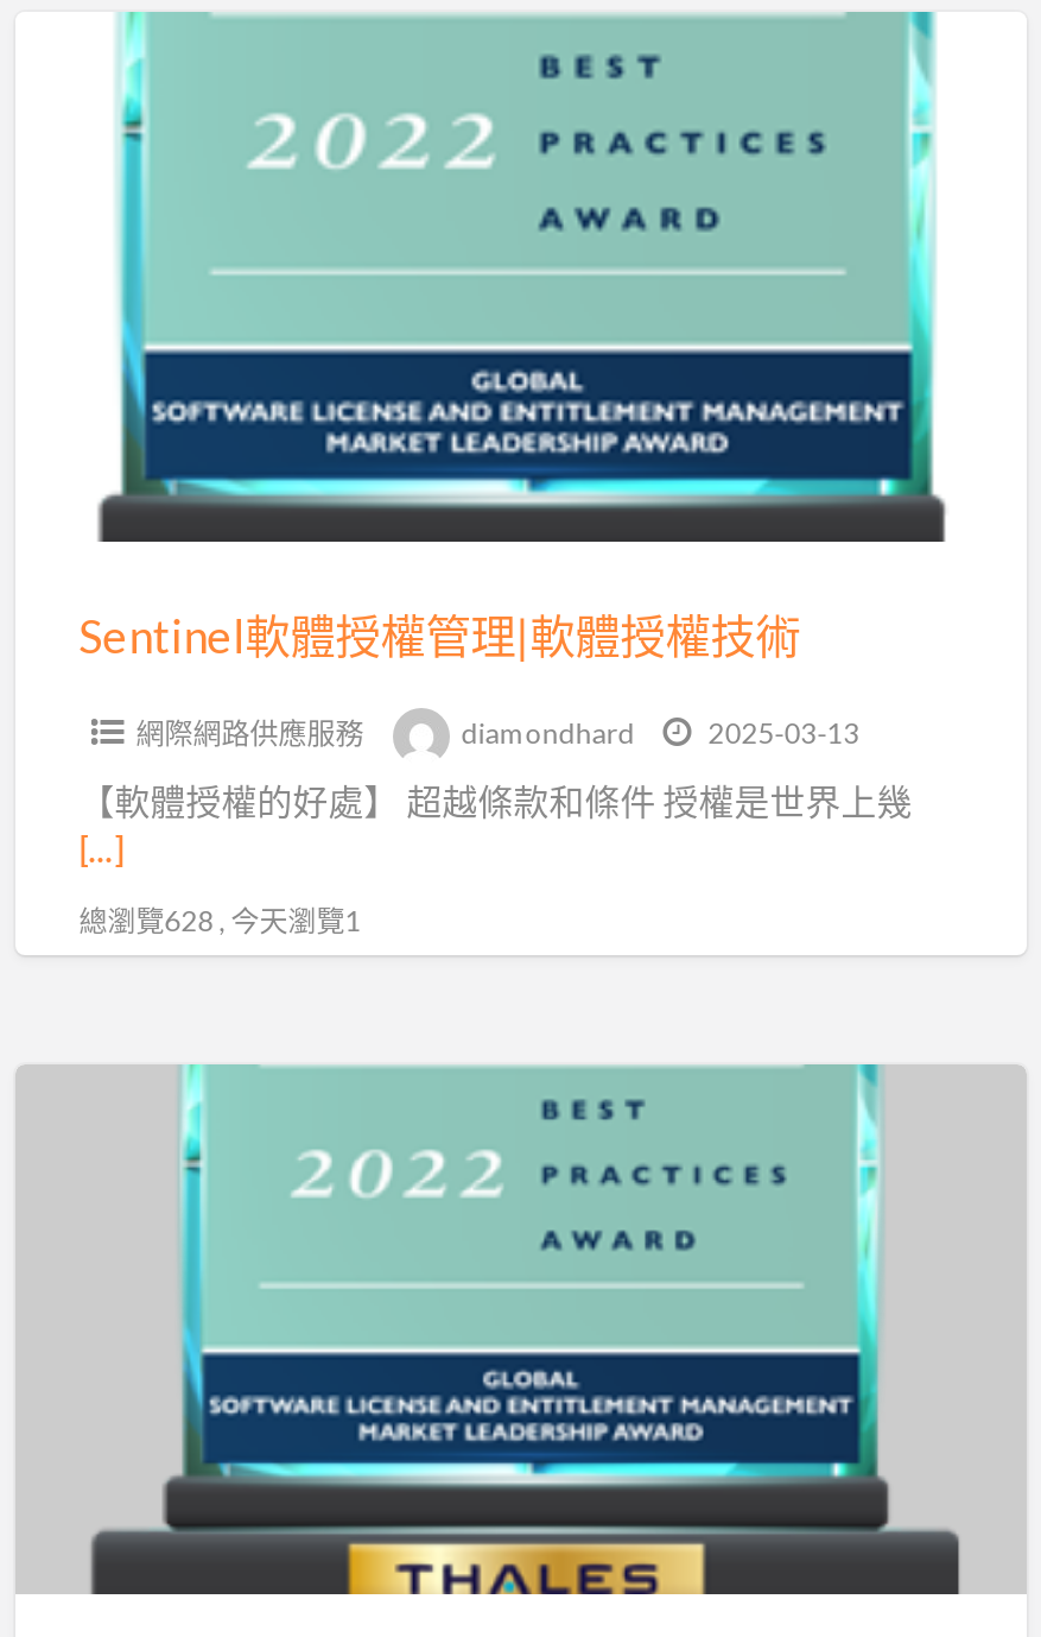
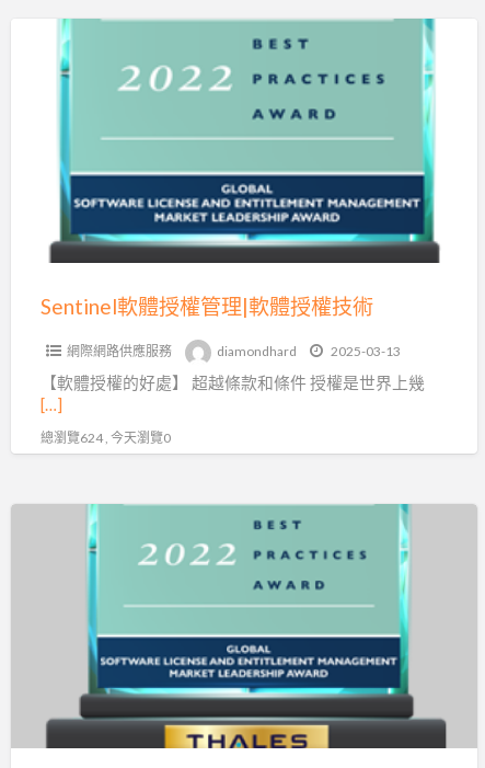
[79,904,361,939] 總瀏覽628 , 今天瀏覽1 -> [40,430,170,446] 總瀏覽624 , 今天瀏覽0

